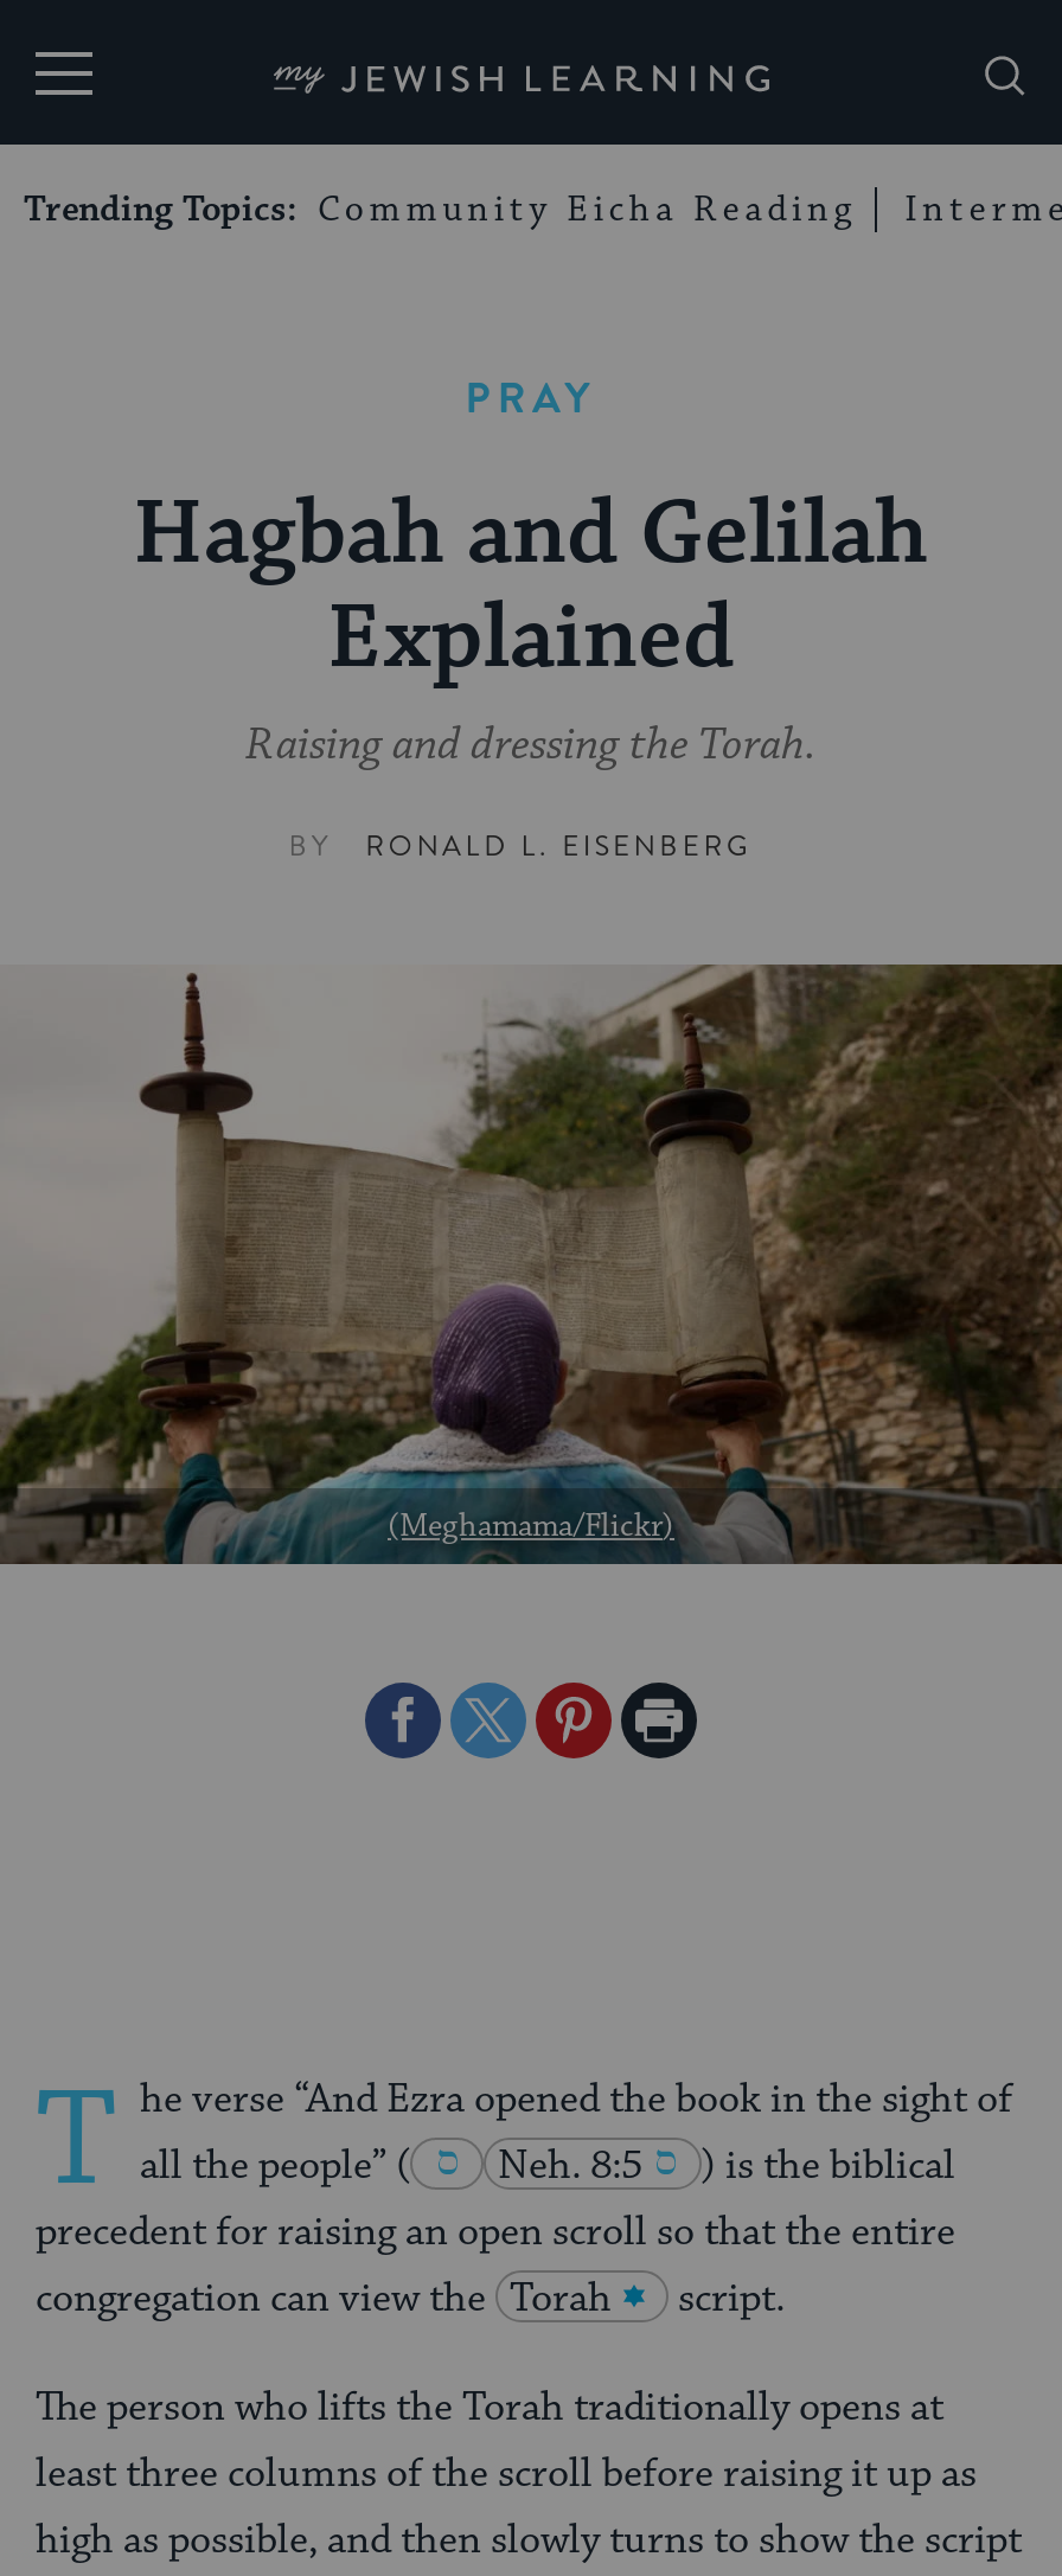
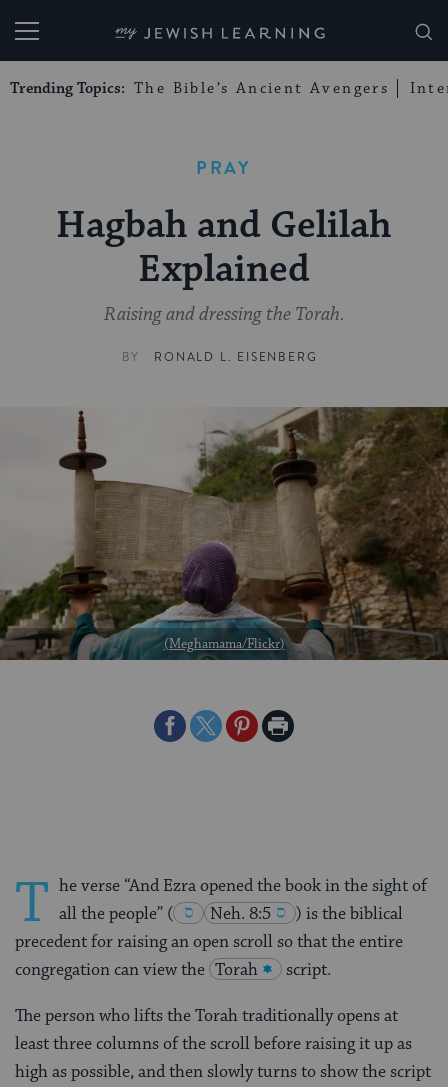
[24,187,856,232] Trending Topics: Community Eicha Reading -> [10,79,389,98] Trending Topics: The Bible’s Ancient Avengers

